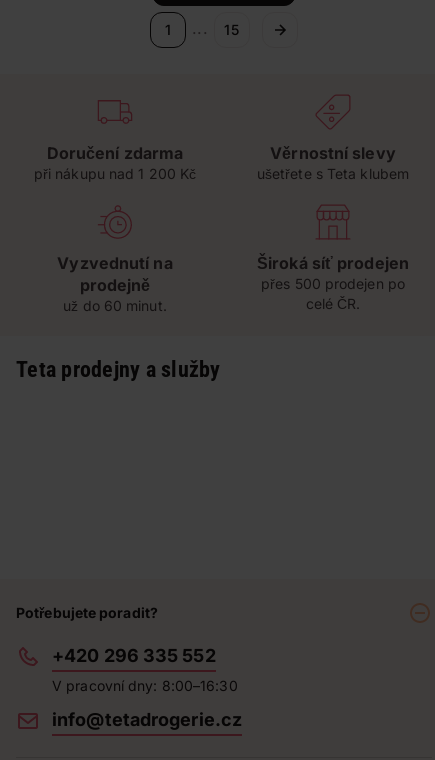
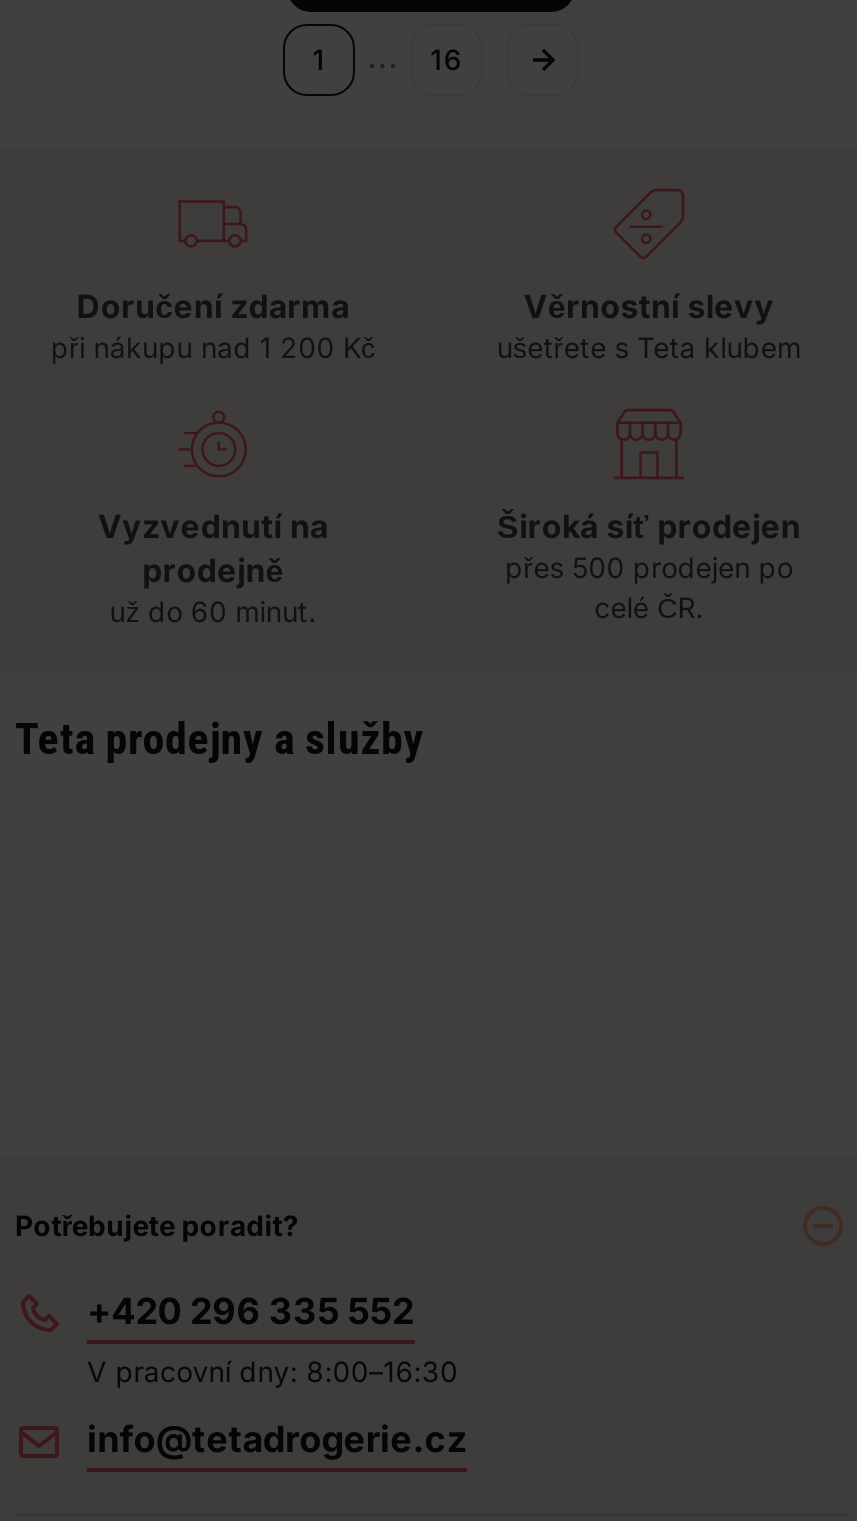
[224,21,240,38] 15 -> [430,42,463,76] 16

